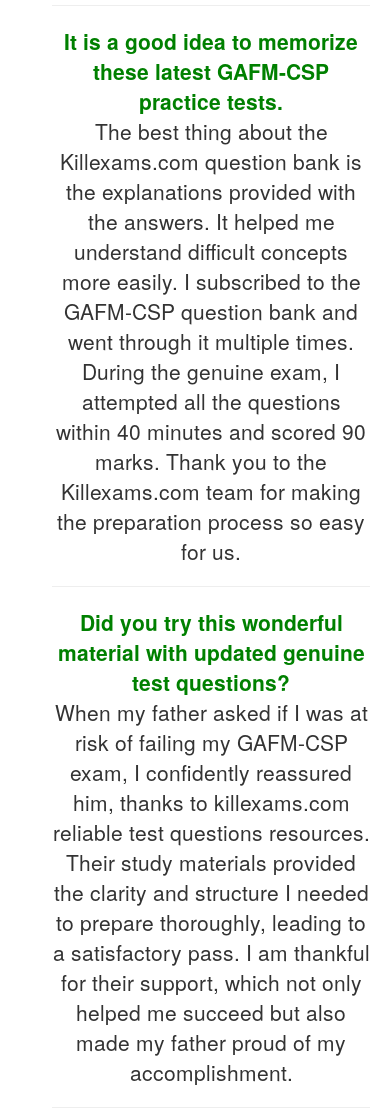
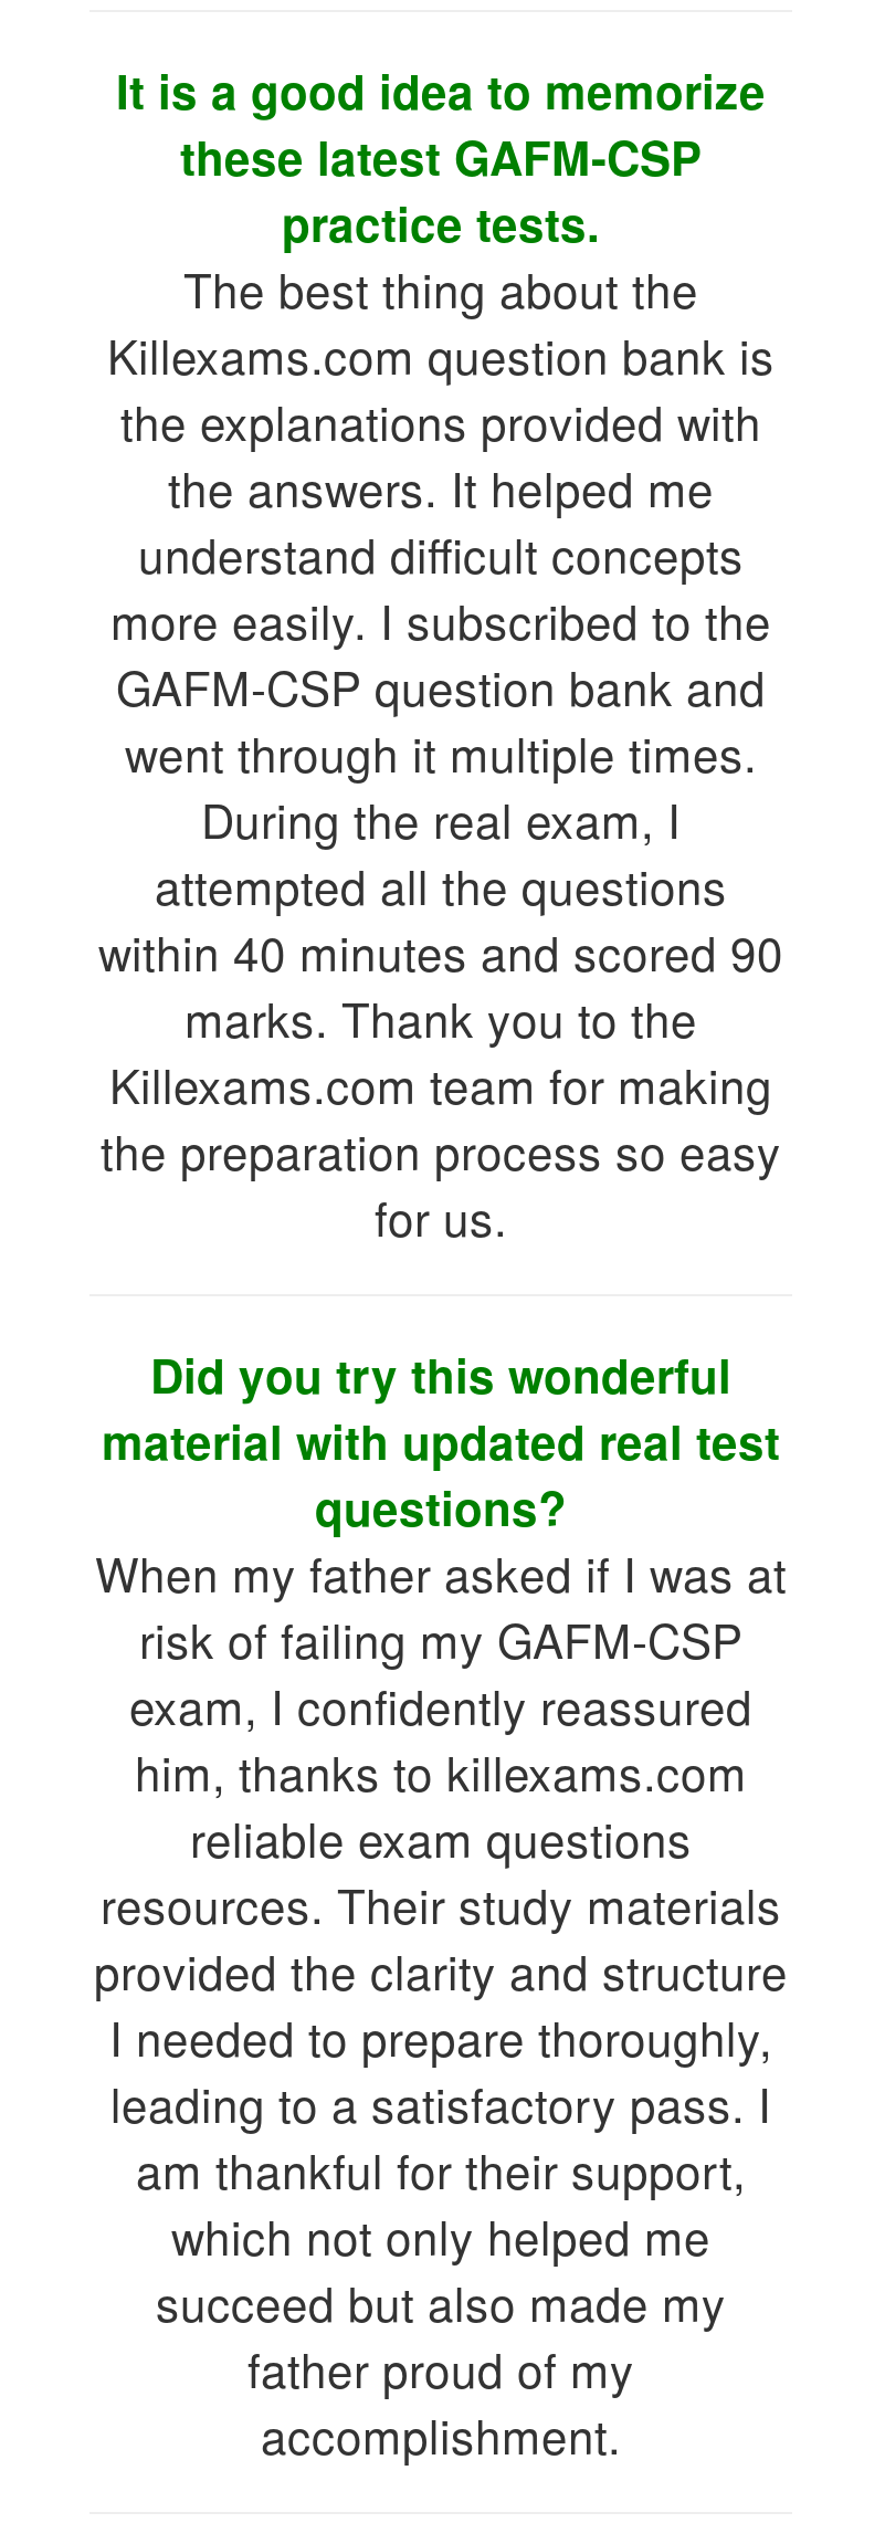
[82,356,340,386] During the genuine exam, I -> [201,785,681,852] During the real exam, I
[57,637,364,697] material with updated genuine | test questions? -> [102,1406,780,1539] material with updated real test | questions?
[52,817,369,1057] reliable test questions resources. | Their study materials provided | the clarity and structure I needed | to prepare thoroughly, leading to | a satisfactory pass. I am thankful | for their support, which not only | helped me succeed but also | made my father proud of my -> [94,1804,788,2401] reliable exam questions | resources. Their study materials | provided the clarity and structure | I needed to prepare thoroughly, | leading to a satisfactory pass. I | am thankful for their support, | which not only helped me | succeed but also made my | father proud of my

